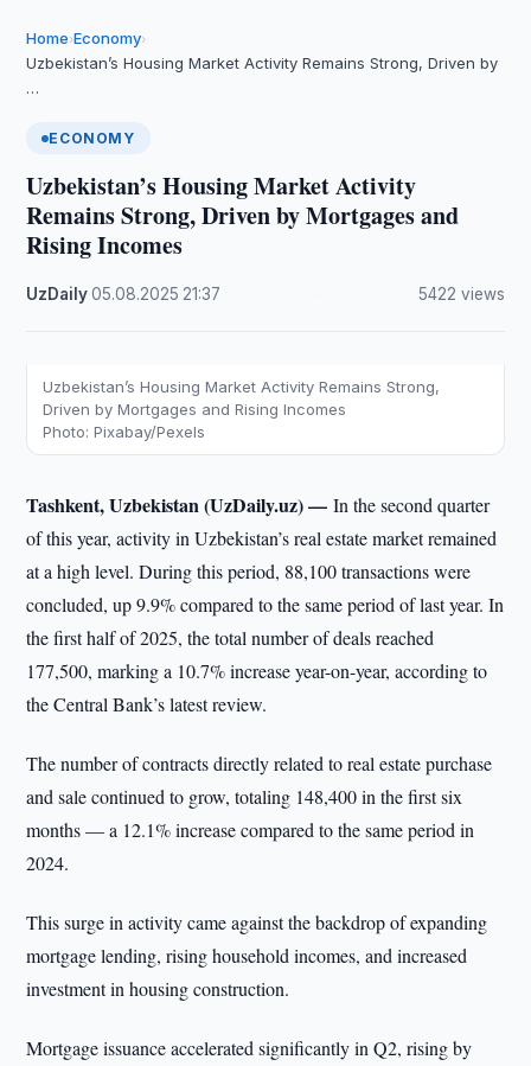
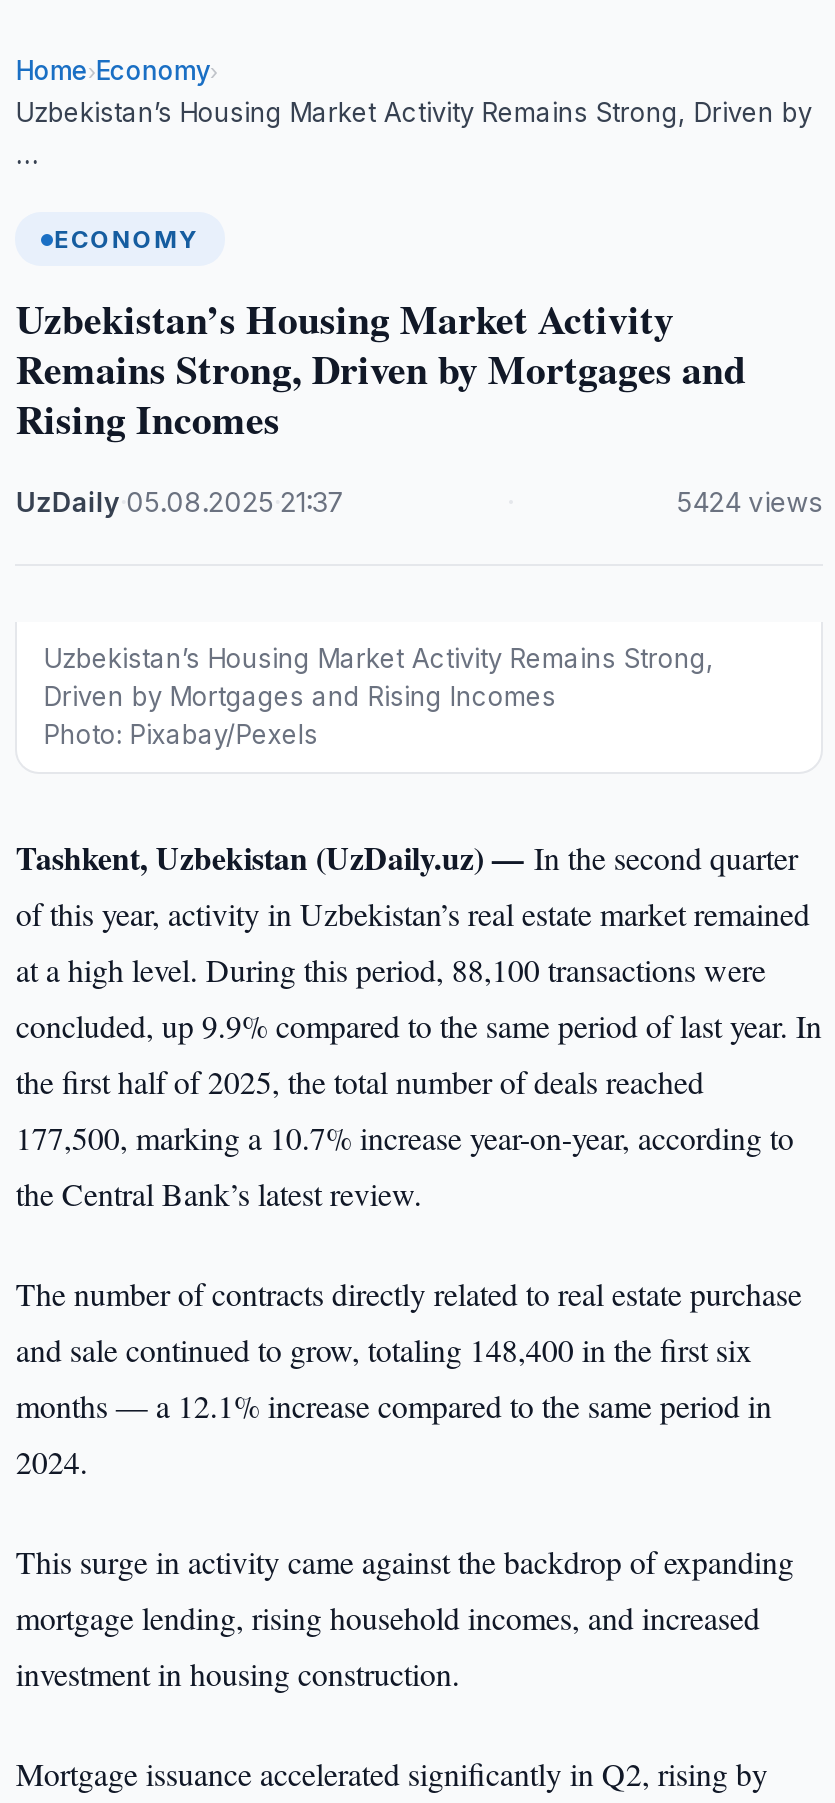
[418,285,504,304] 5422 views -> [676,486,822,518] 5424 views

